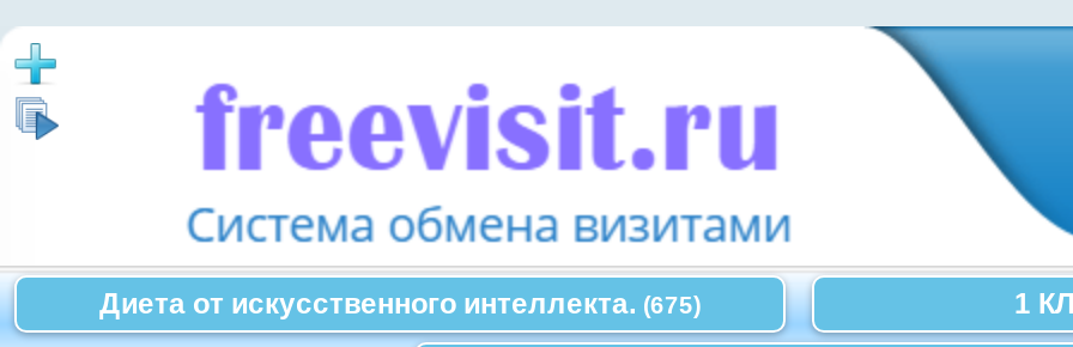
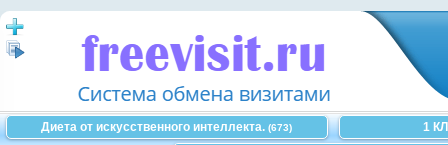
[99,287,701,321] Диета от искусственного интеллекта. (675) -> [41,120,292,134] Диета от искусственного интеллекта. (673)

